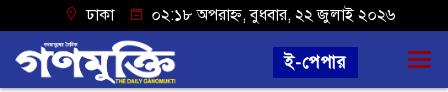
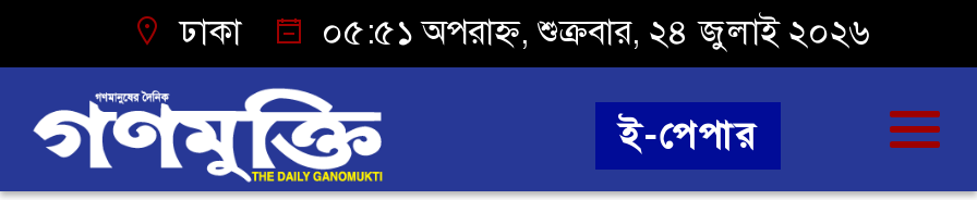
[147,5,395,25] ০২:১৮ অপরাহ্ন, বুধবার, ২২ জুলাই ২০২৬ -> [313,11,869,54] ০৫:৫১ অপরাহ্ন, শুক্রবার, ২৪ জুলাই ২০২৬

